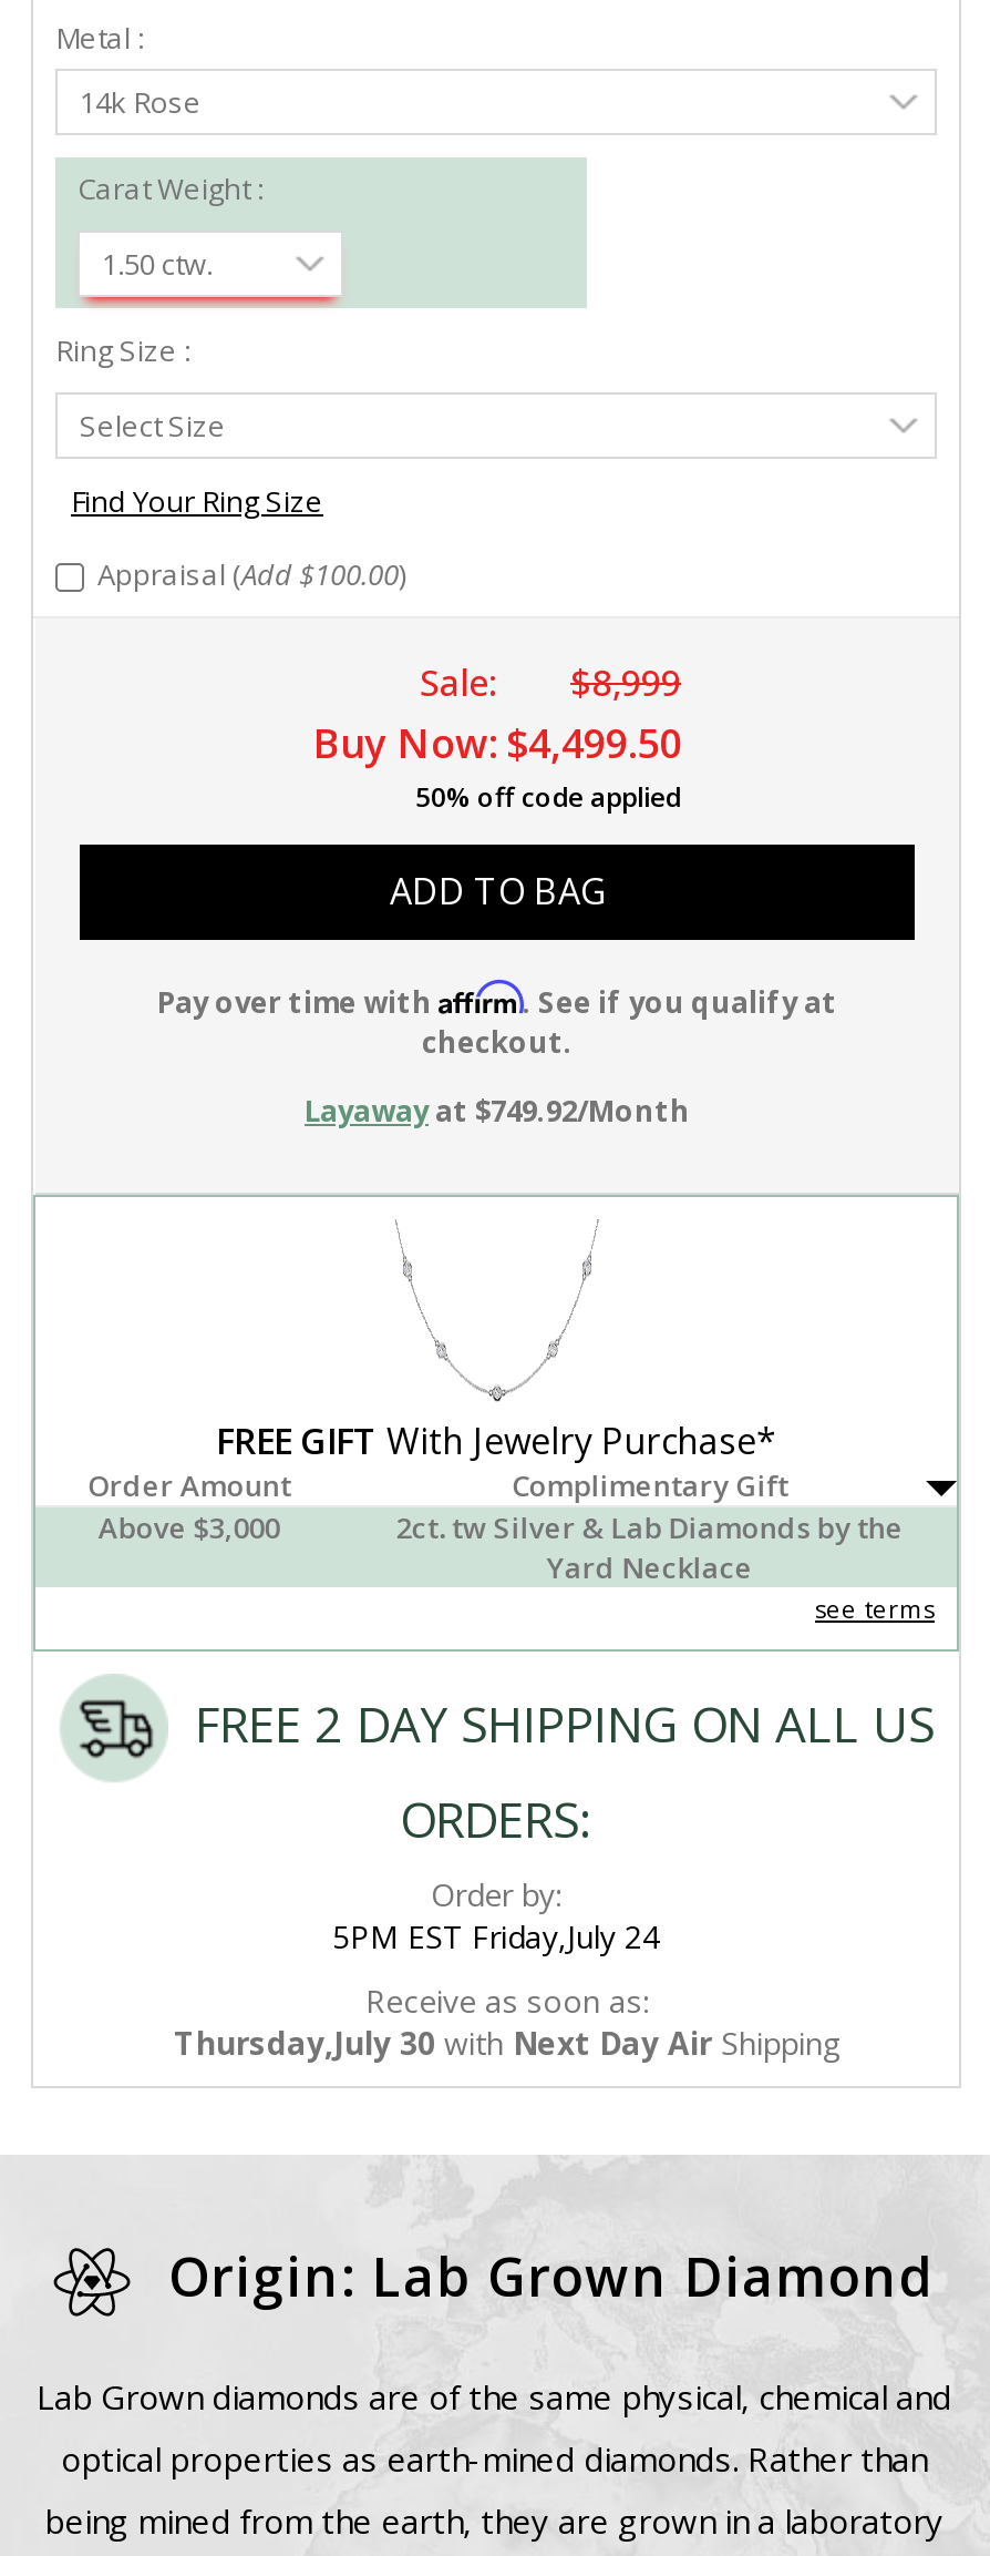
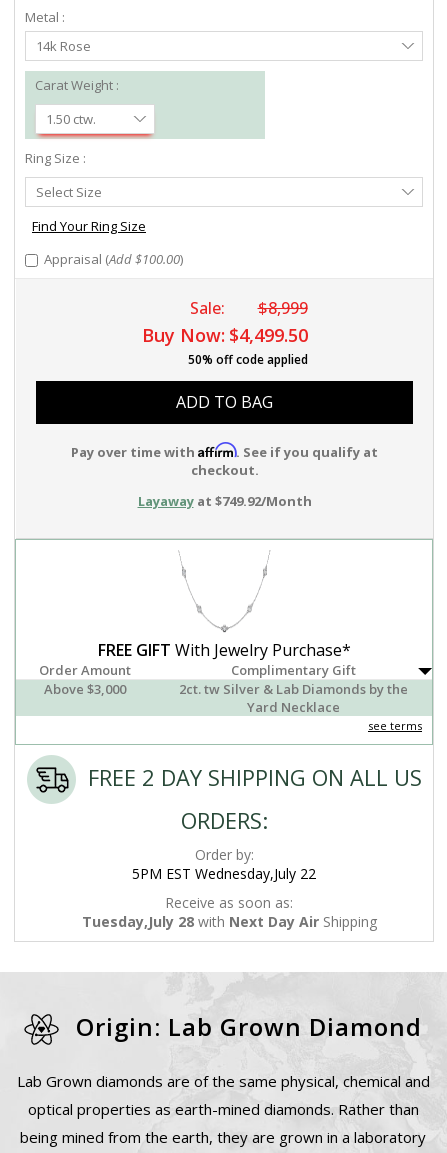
[332,1916,660,1959] 5PM EST Friday,July 24 -> [132,864,316,883] 5PM EST Wednesday,July 22
[174,2023,841,2065] Thursday,July 30 with Next Day Air Shipping -> [81,912,376,931] Tuesday,July 28 with Next Day Air Shipping

